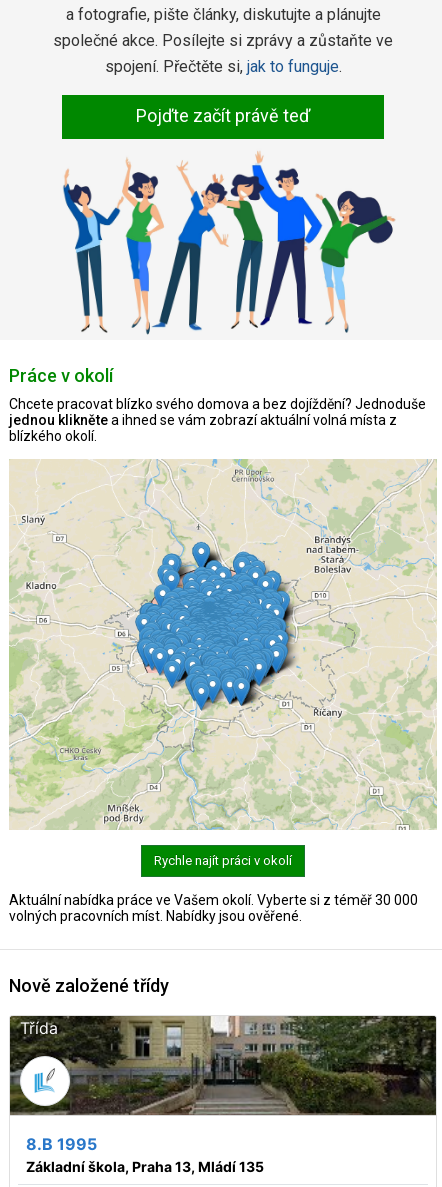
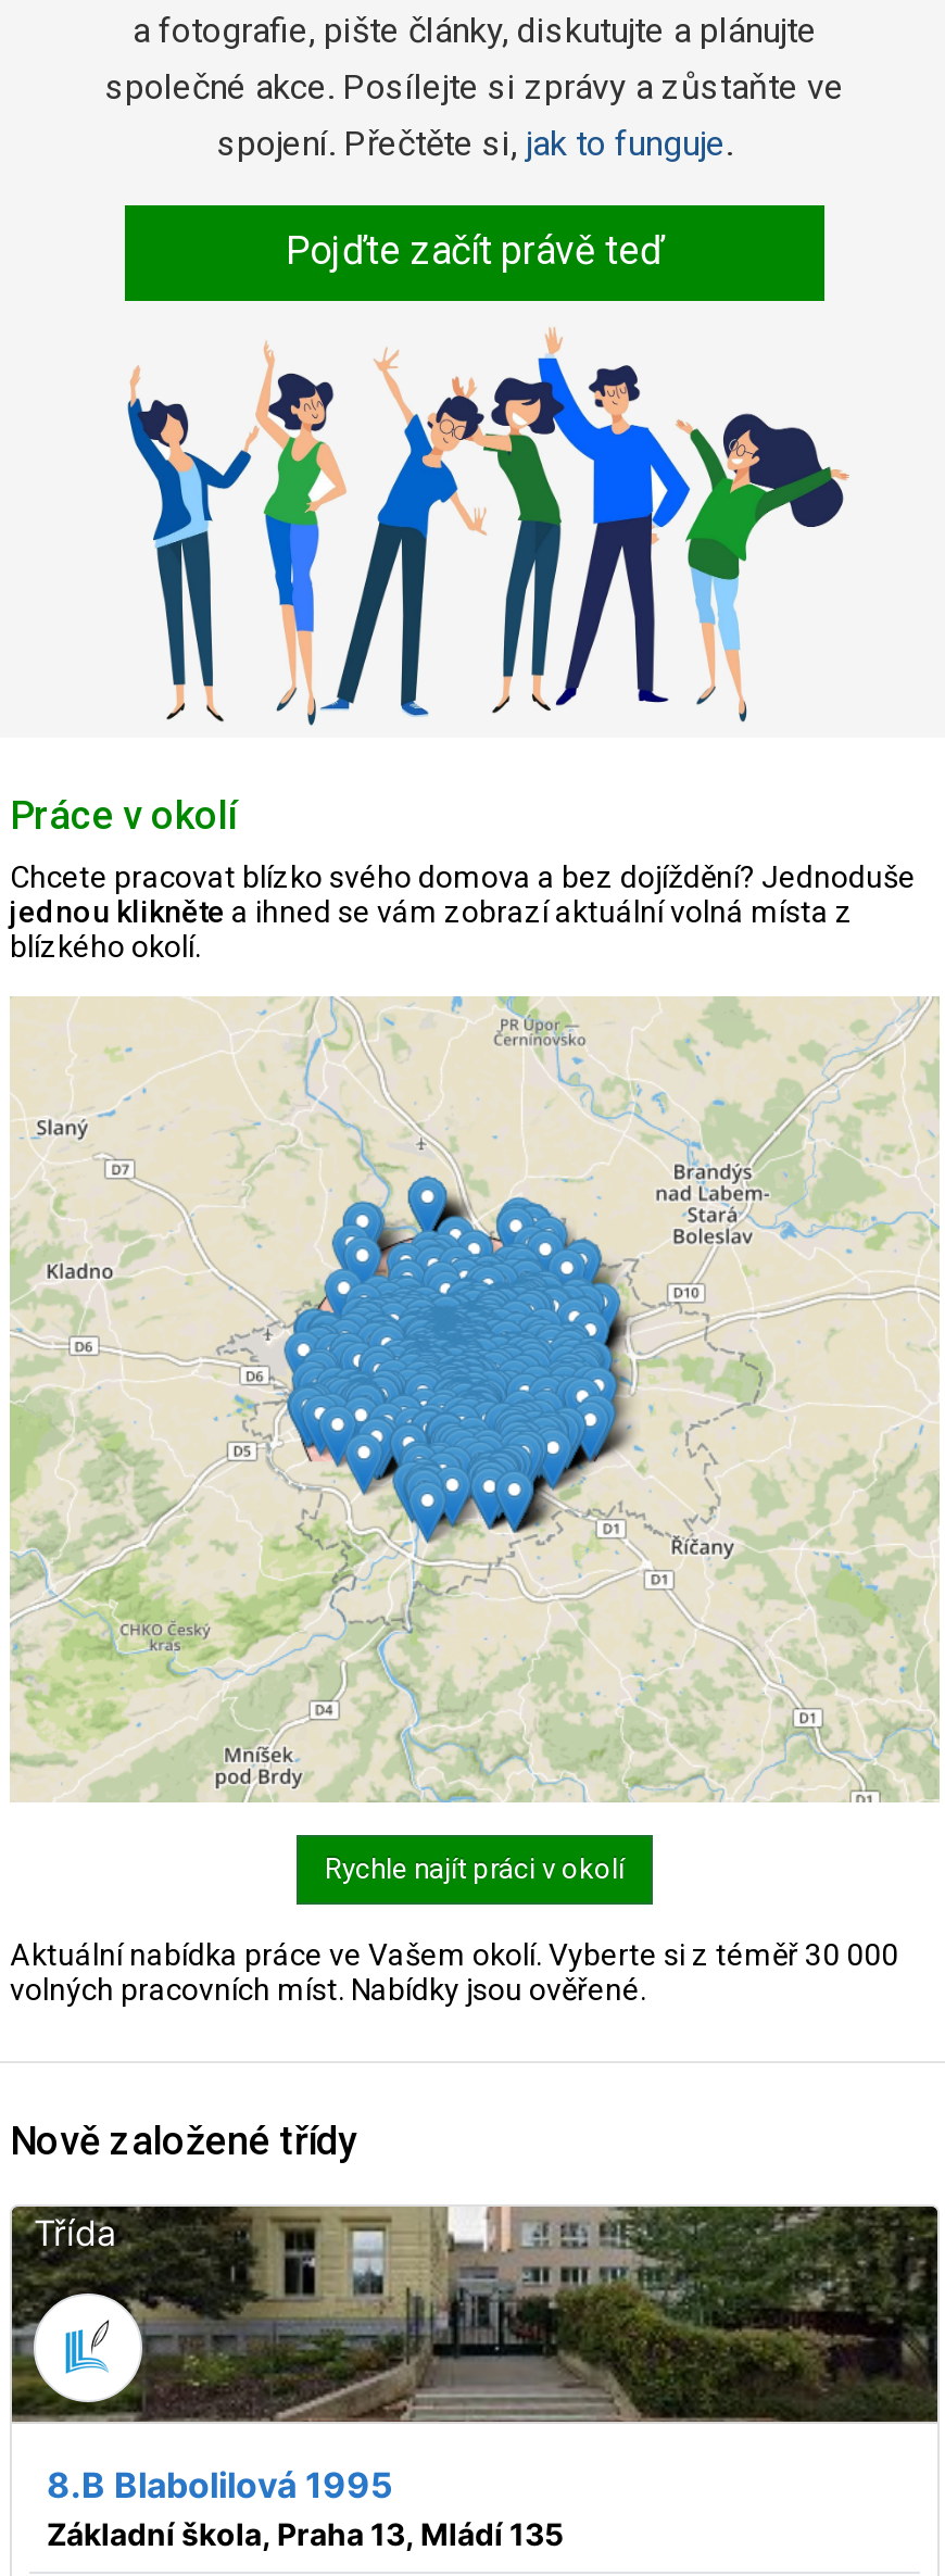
[26,1134,97,1154] 8.B 1995 -> [47,2463,392,2506] 8.B Blabolilová 1995

